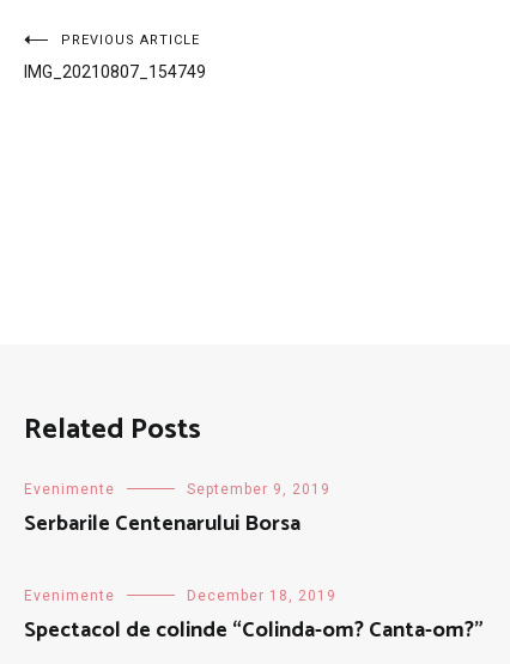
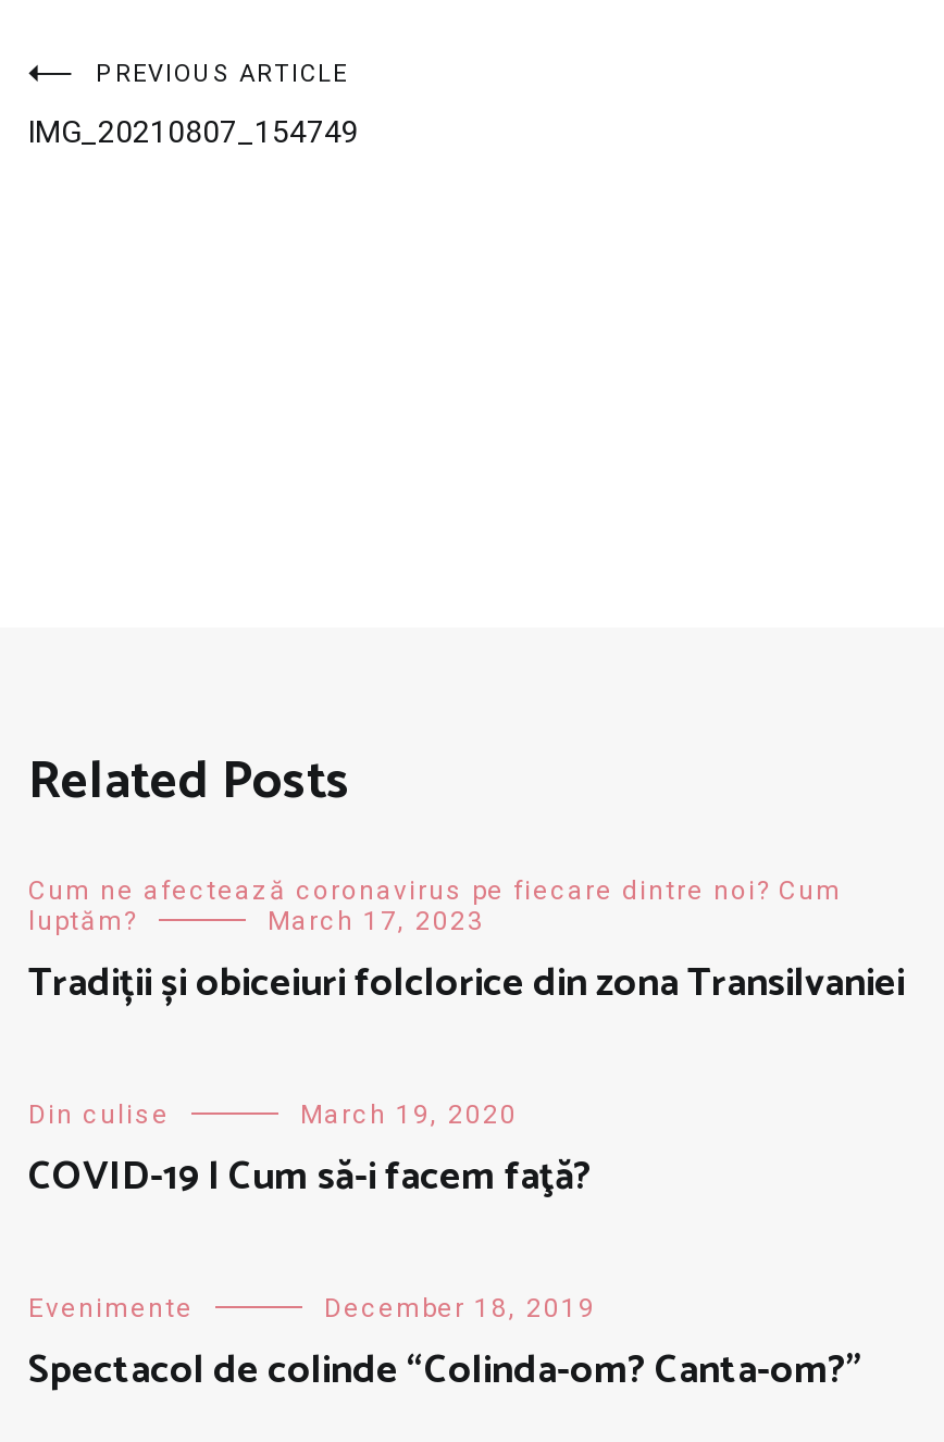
[24,481,330,542] Evenimente | September 9, 2019 | Serbarile Centenarului Borsa -> [28,876,905,1211] Cum ne afectează coronavirus pe fiecare dintre noi? Cum | luptăm? | March 17, 2023 | Tradiții și obiceiuri folclorice din zona Transilvaniei | Din culise | March 19, 2020 | COVID-19 l Cum să-i facem faţă?

